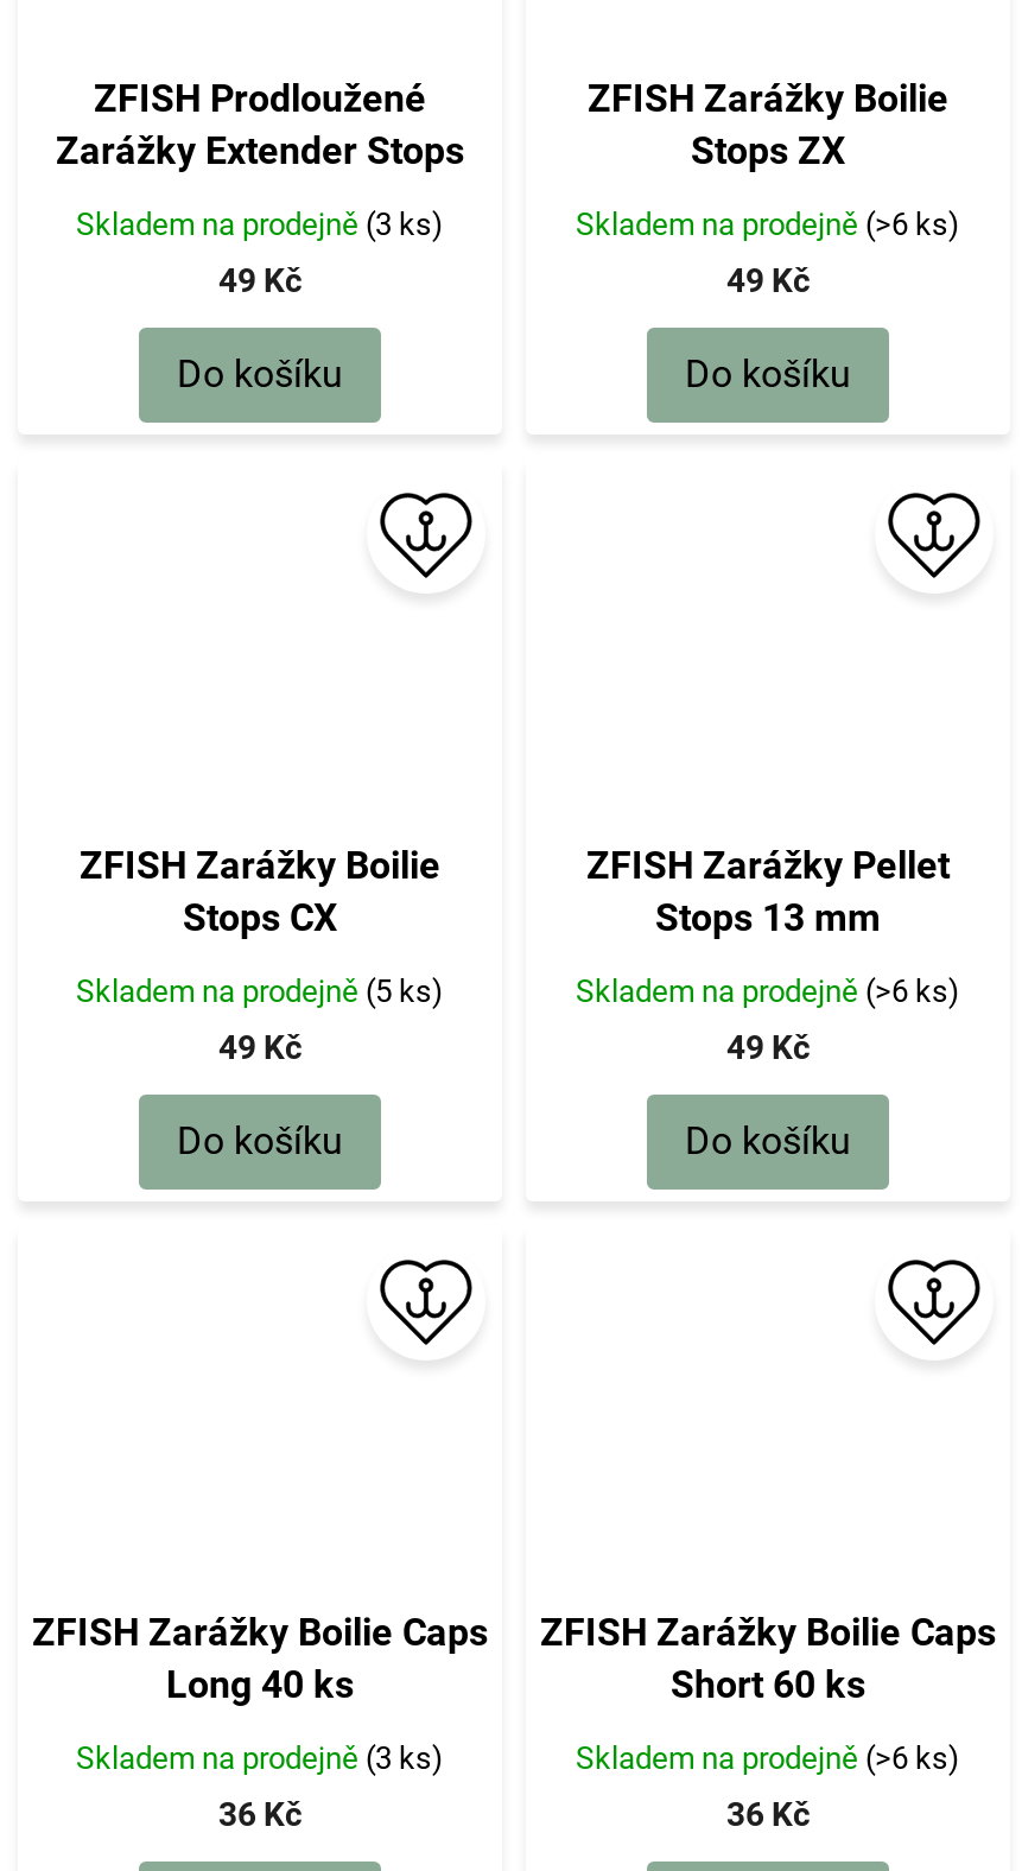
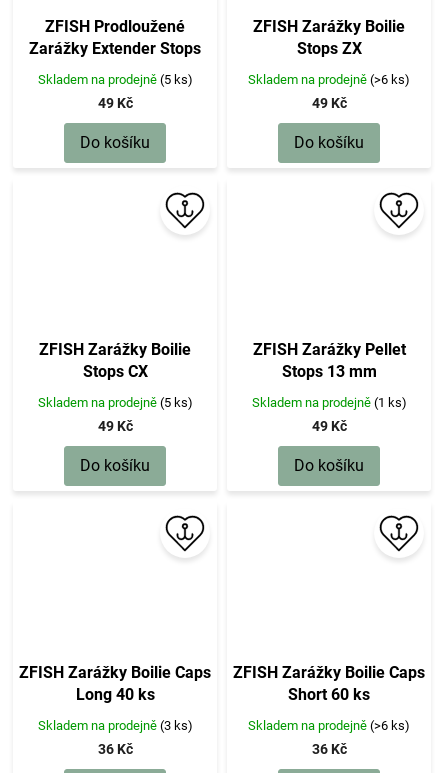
[76,206,444,242] Skladem na prodejně (3 ks) -> [37,72,192,87] Skladem na prodejně (5 ks)
[576,973,960,1009] Skladem na prodejně (>6 ks) -> [251,395,406,410] Skladem na prodejně (1 ks)

